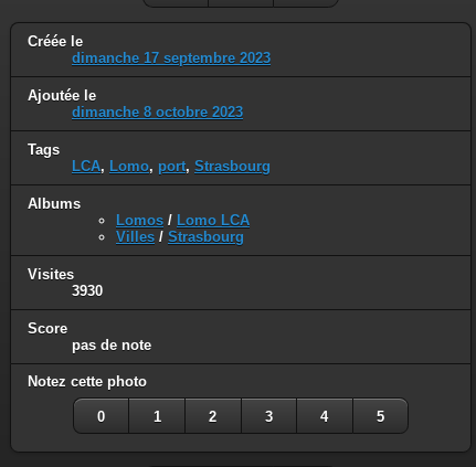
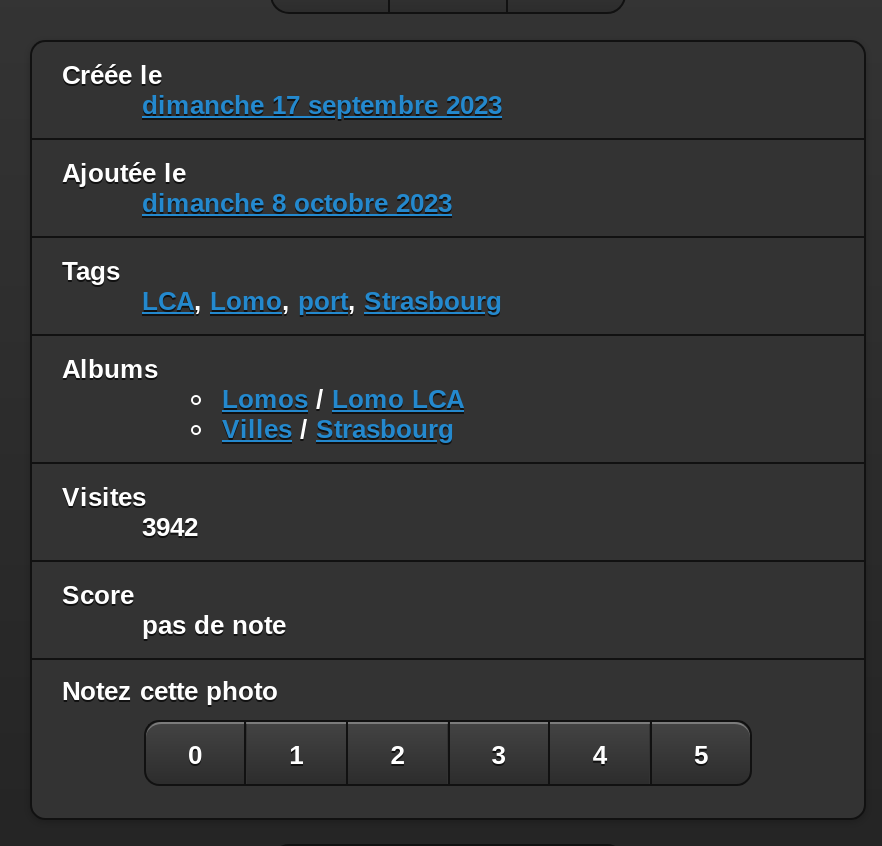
[72,282,103,299] 3930 -> [142,511,198,541] 3942

